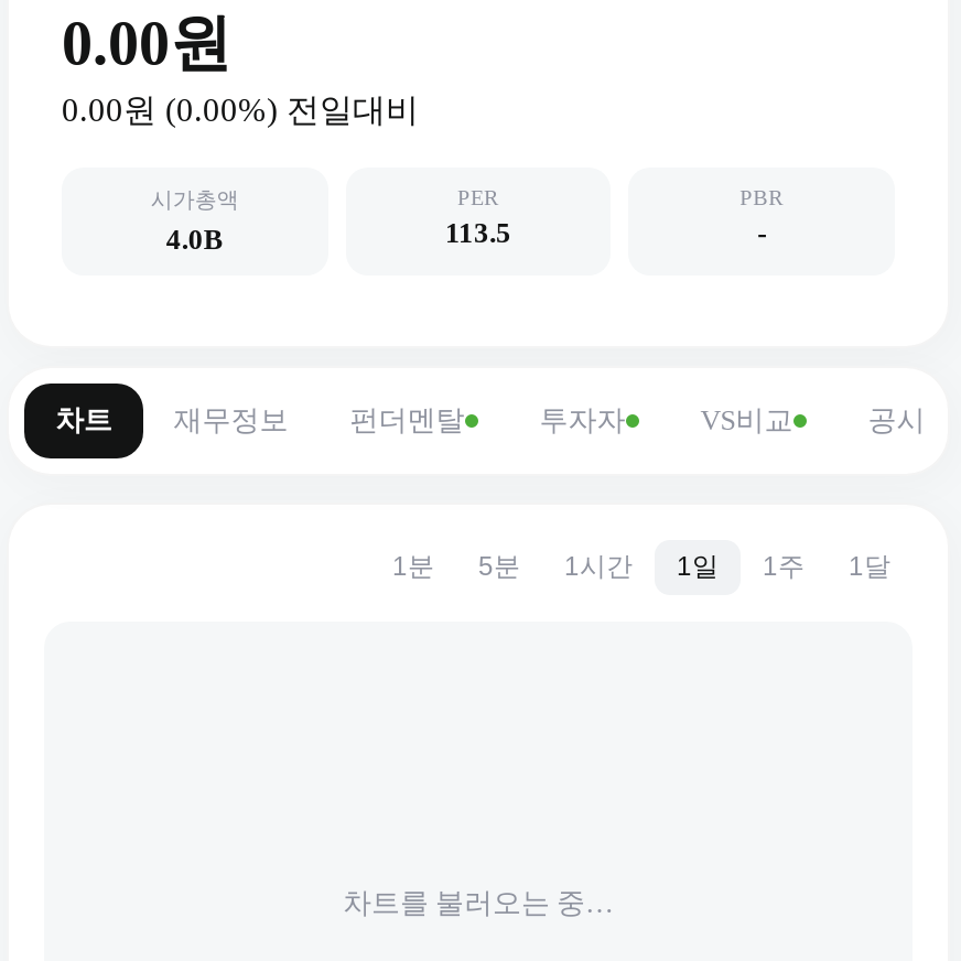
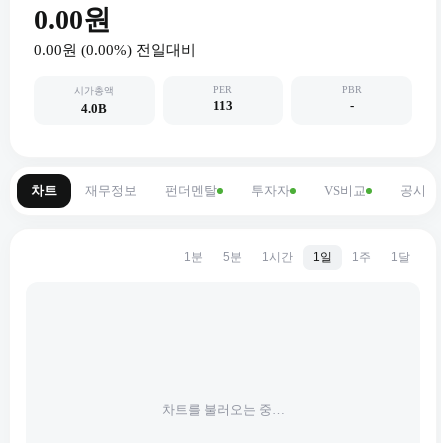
[445,216,511,249] 113.5 -> [213,98,233,113] 113

